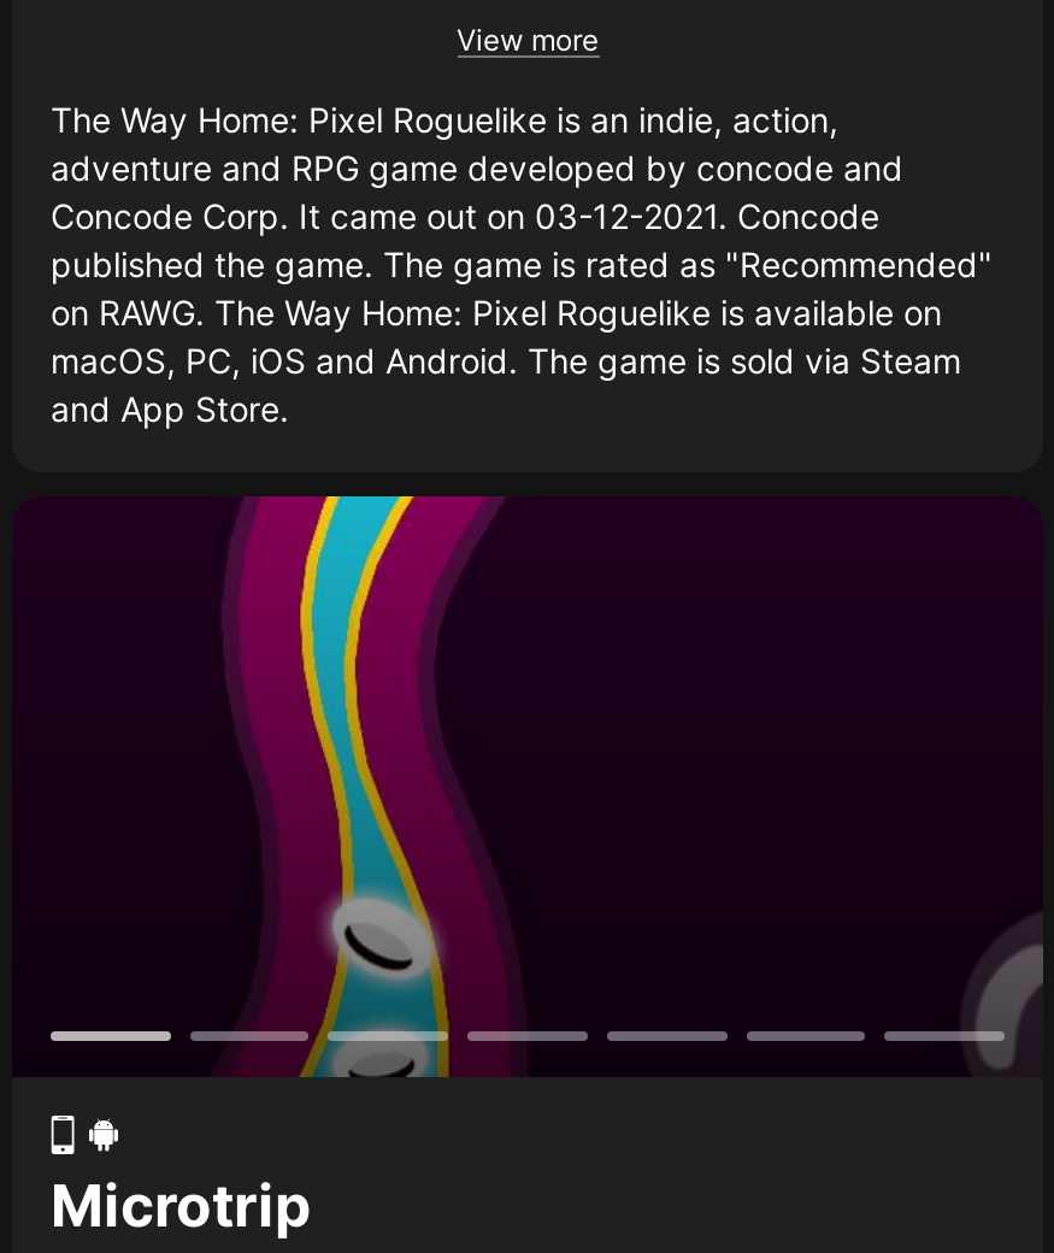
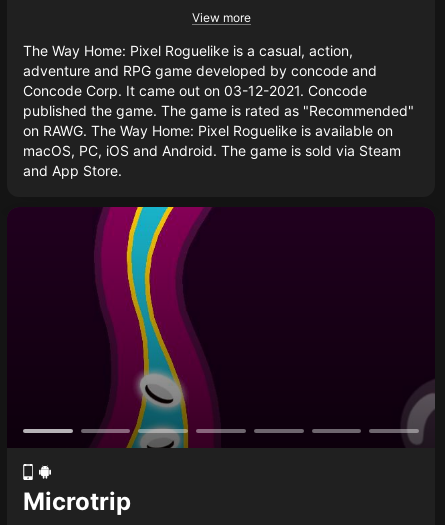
[51,98,838,139] The Way Home: Pixel Roguelike is an indie, action, -> [23,42,353,59] The Way Home: Pixel Roguelike is a casual, action,

